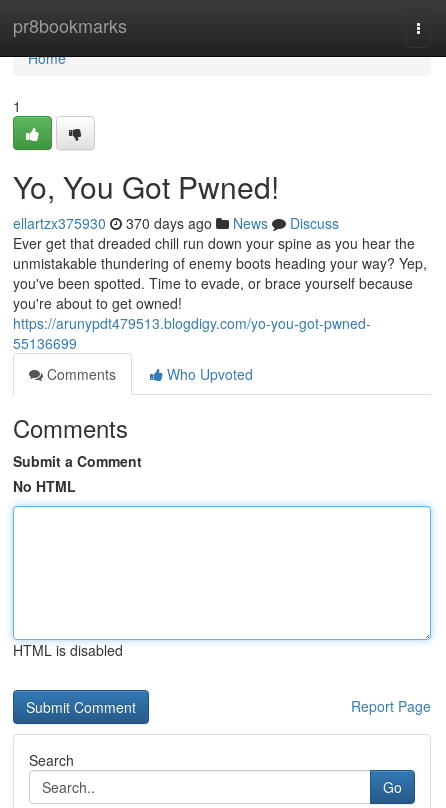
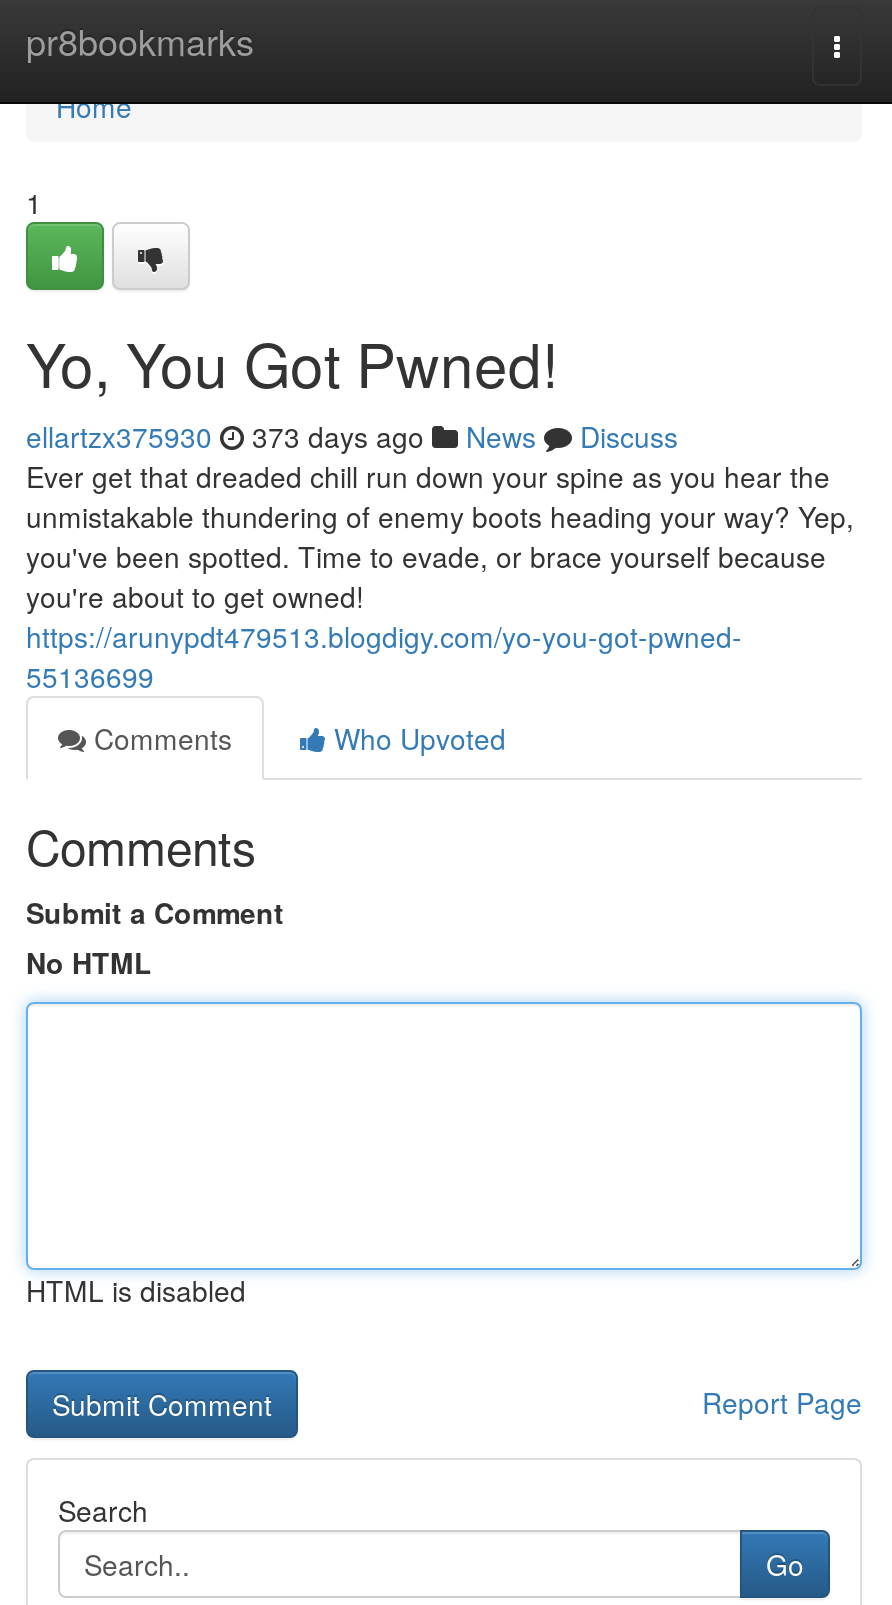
[13,213,339,233] ellartzx375930 370 days ago News Discuss -> [26,416,678,456] ellartzx375930 373 days ago News Discuss

